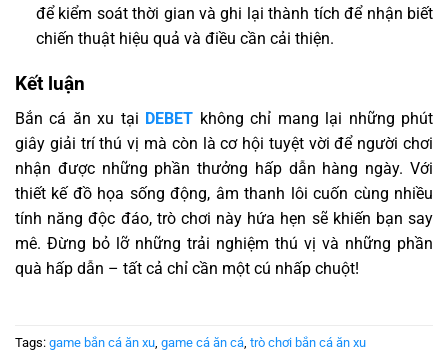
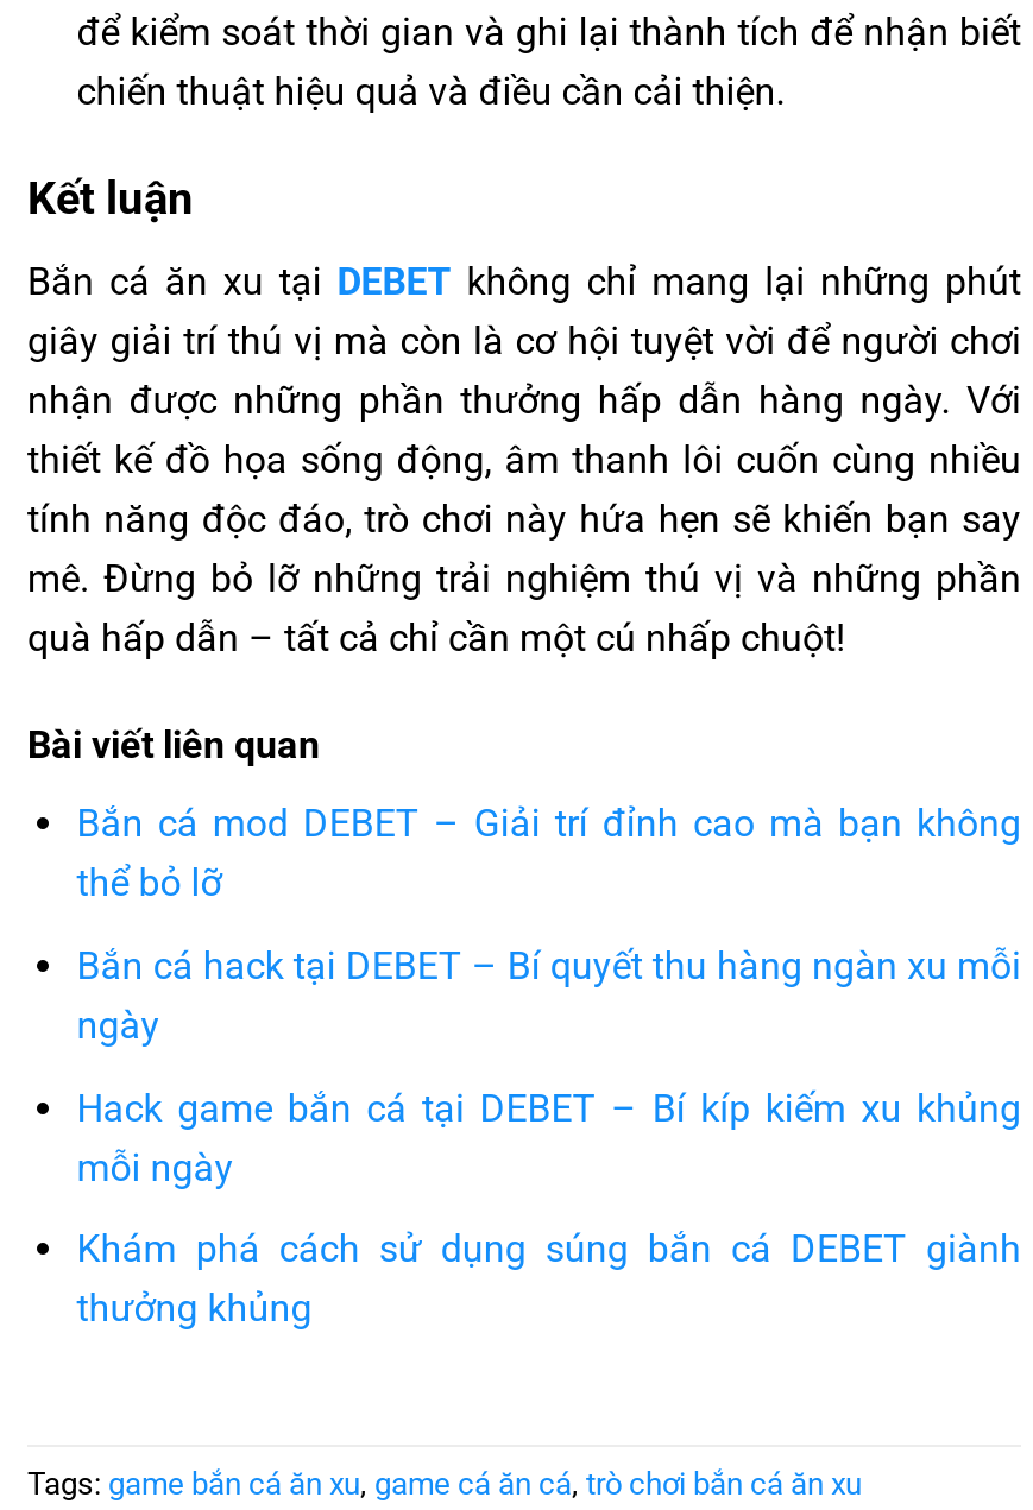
none -> [27,723,1021,1331] Bài viết liên quan | Bắn cá mod DEBET – Giải trí đỉnh cao mà bạn không | thể bỏ lỡ | Bắn cá hack tại DEBET – Bí quyết thu hàng ngàn xu mỗi | ngày | Hack game bắn cá tại DEBET – Bí kíp kiếm xu khủng | mỗi ngày | Khám phá cách sử dụng súng bắn cá DEBET giành | thưởng khủng

